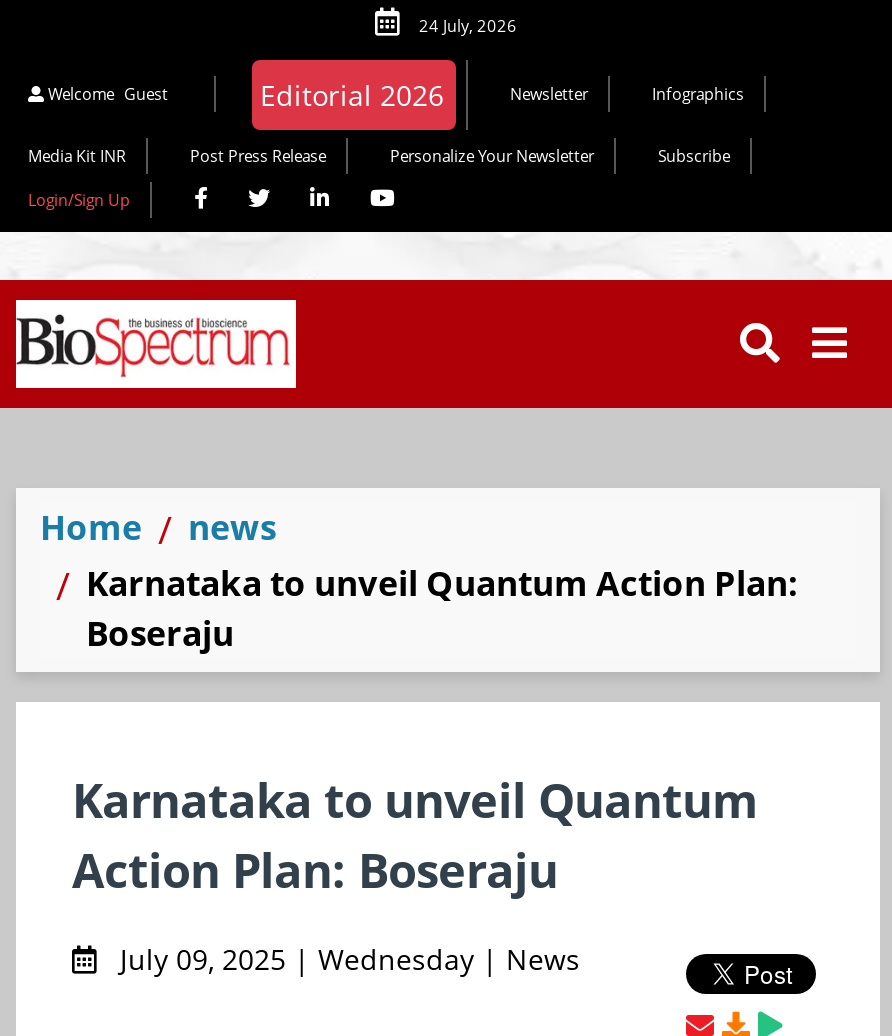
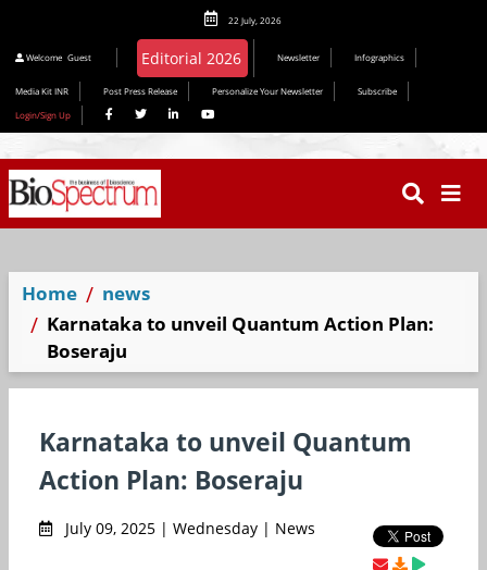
[415,14,517,36] 24 July, 2026 -> [226,14,281,26] 22 July, 2026

